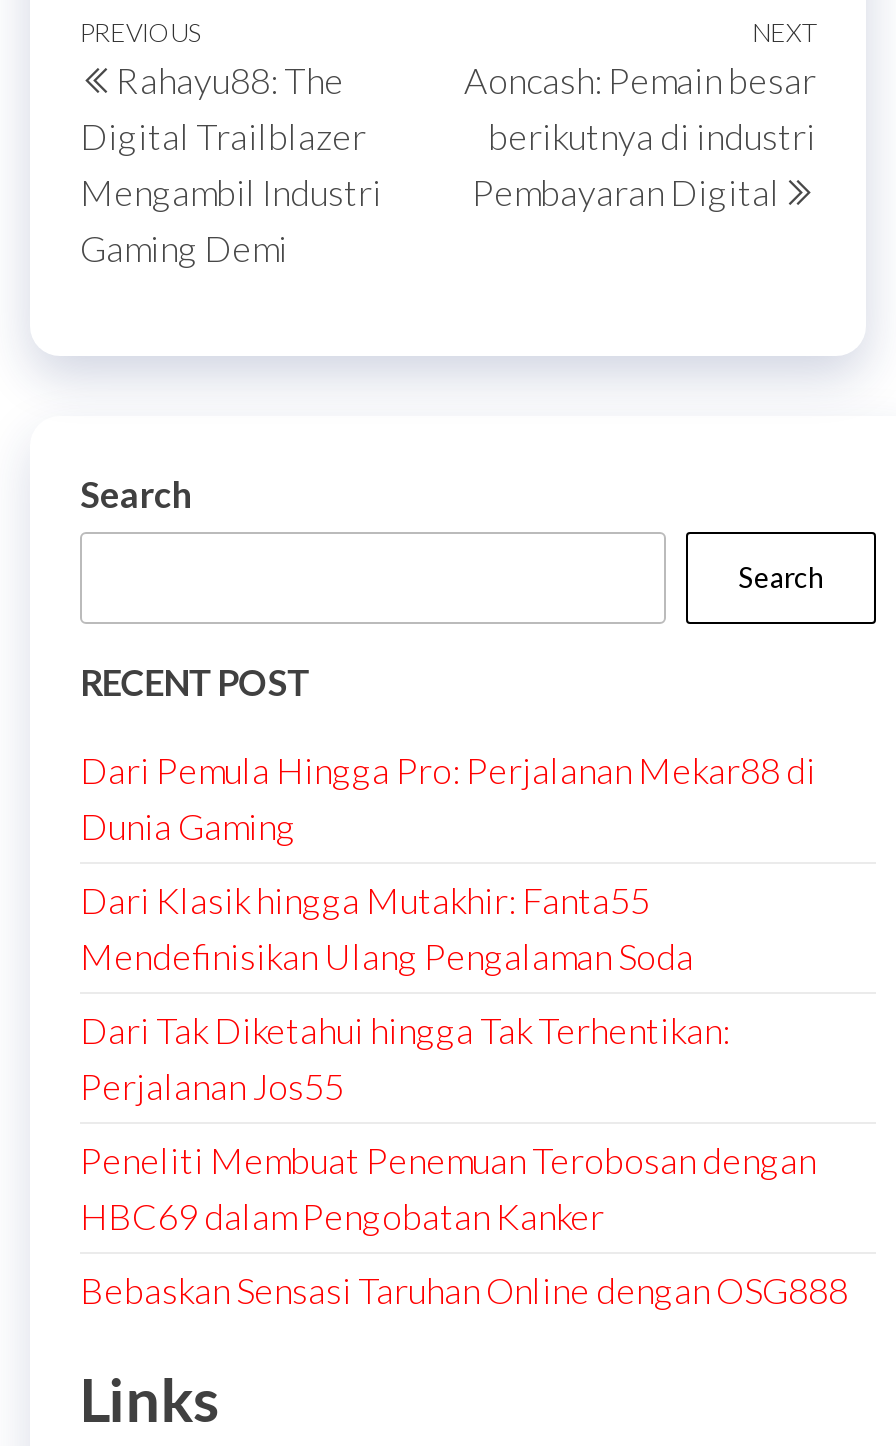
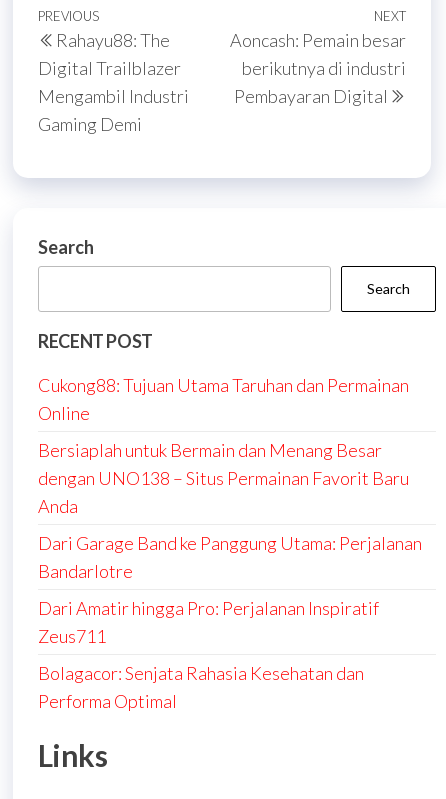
[80,749,816,849] Dari Pemula Hingga Pro: Perjalanan Mekar88 di | Dunia Gaming -> [38,374,409,424] Cukong88: Tujuan Utama Taruhan dan Permainan | Online
[80,879,694,979] Dari Klasik hingga Mutakhir: Fanta55 | Mendefinisikan Ulang Pengalaman Soda -> [38,439,409,517] Bersiaplah untuk Bermain dan Menang Besar | dengan UNO138 – Situs Permainan Favorit Baru | Anda
[80,1009,730,1109] Dari Tak Diketahui hingga Tak Terhentikan: | Perjalanan Jos55 -> [38,532,422,582] Dari Garage Band ke Panggung Utama: Perjalanan | Bandarlotre
[80,1139,816,1239] Peneliti Membuat Penemuan Terobosan dengan | HBC69 dalam Pengobatan Kanker -> [38,597,379,647] Dari Amatir hingga Pro: Perjalanan Inspiratif | Zeus711
[80,1269,848,1313] Bebaskan Sensasi Taruhan Online dengan OSG888 -> [38,662,364,712] Bolagacor: Senjata Rahasia Kesehatan dan | Performa Optimal

